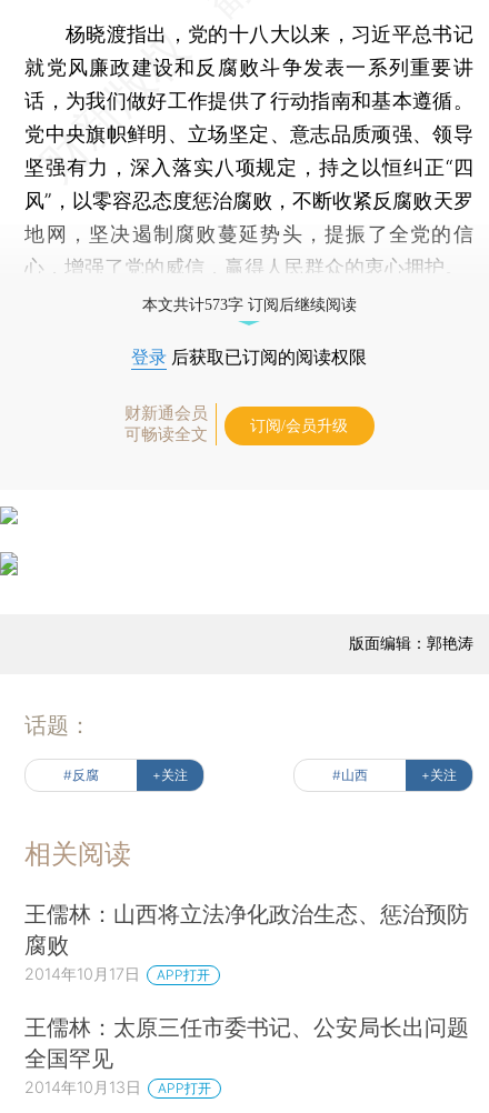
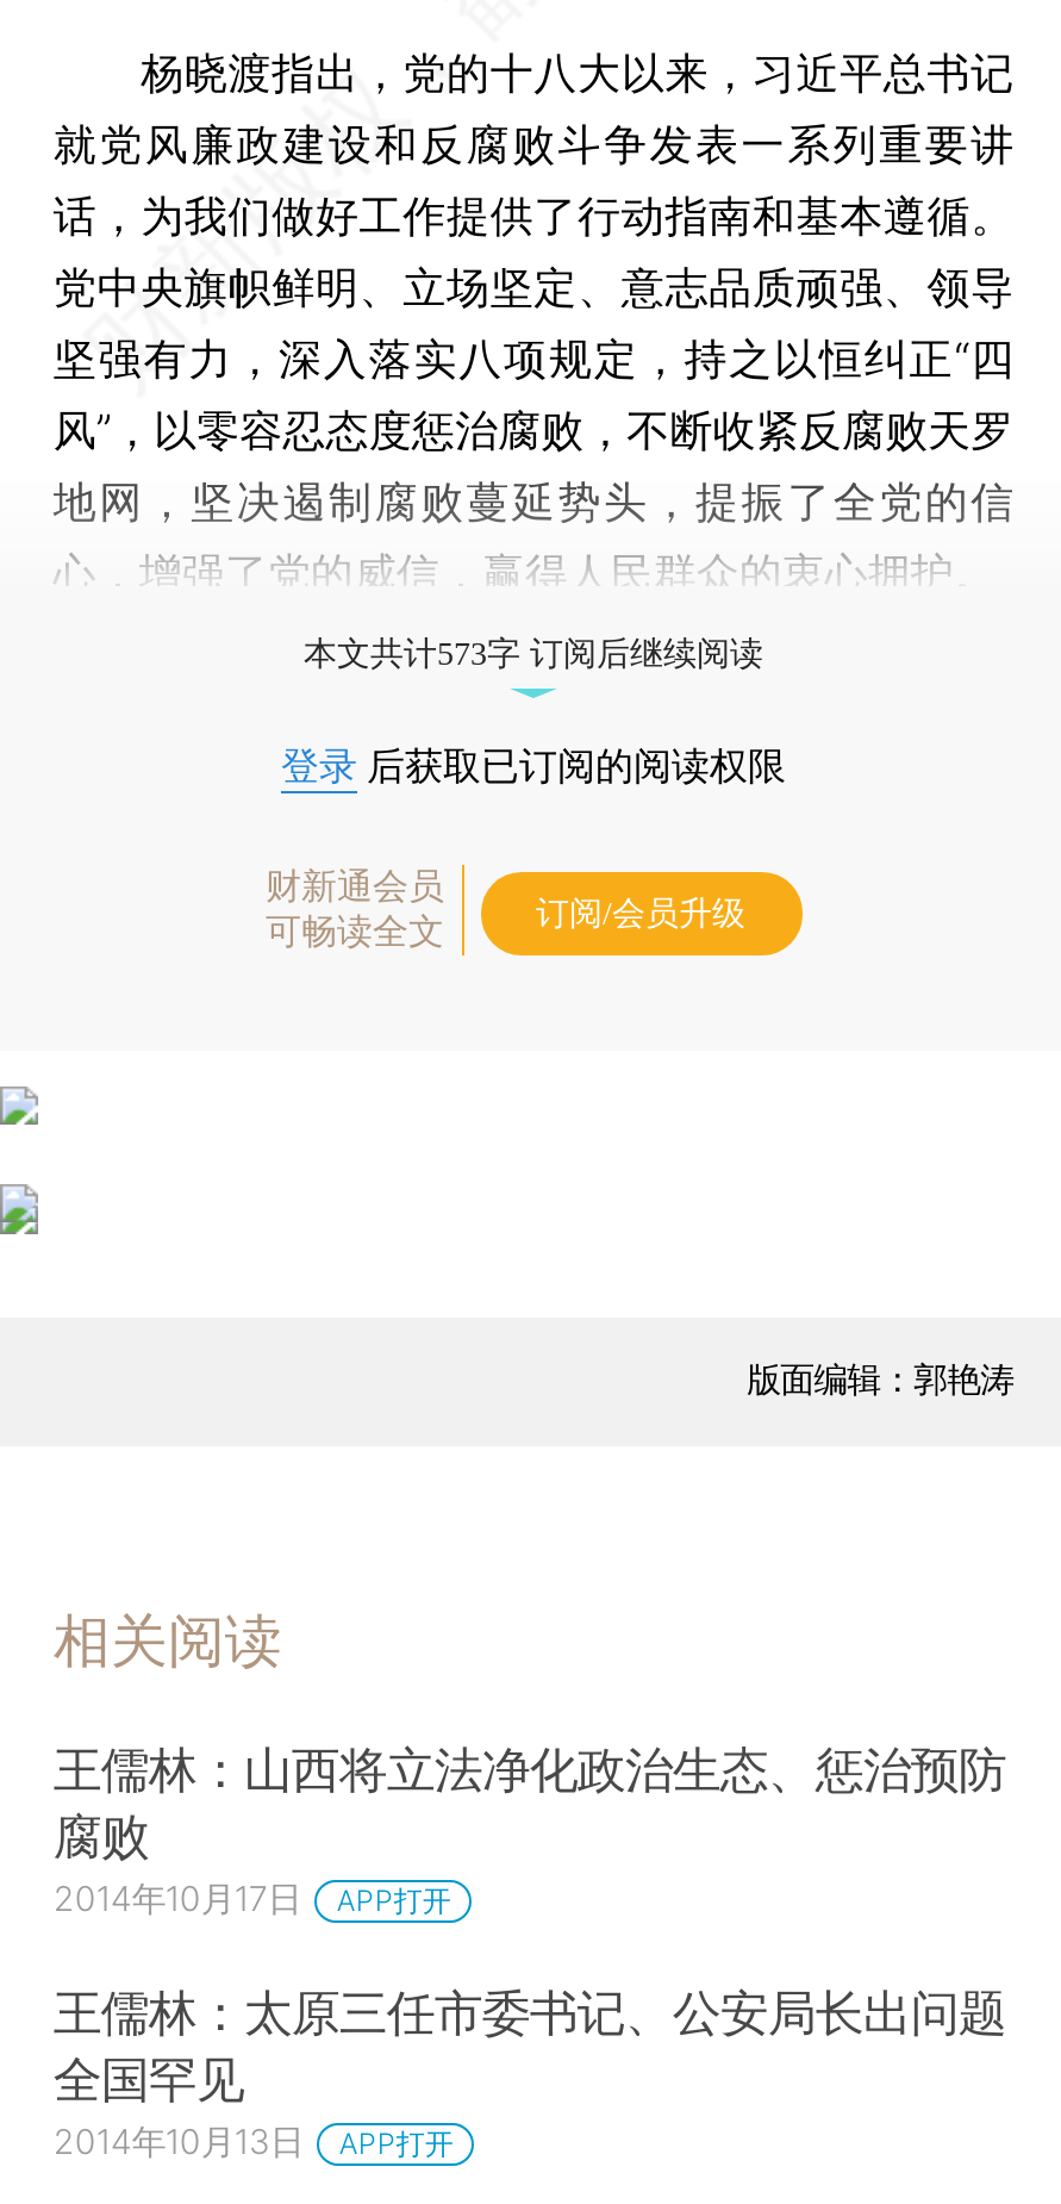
[25,712,456,783] 话题： | #反腐 | +关注 | #山西 | +关注 -> none

